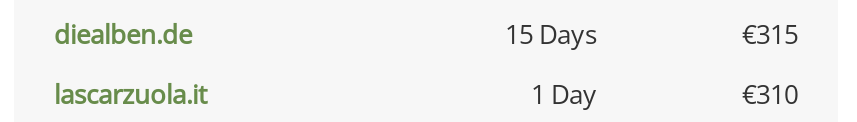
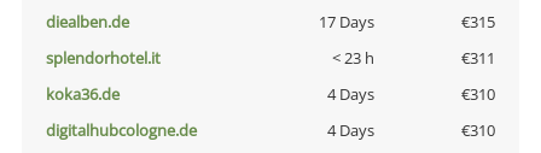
[505,16,597,52] 15 Days -> [318,11,374,33] 17 Days
[54,76,597,112] lascarzuola.it | 1 Day -> [46,47,495,141] splendorhotel.it | < 23 h | €311 | koka36.de | 4 Days | €310 | digitalhubcologne.de | 4 Days

